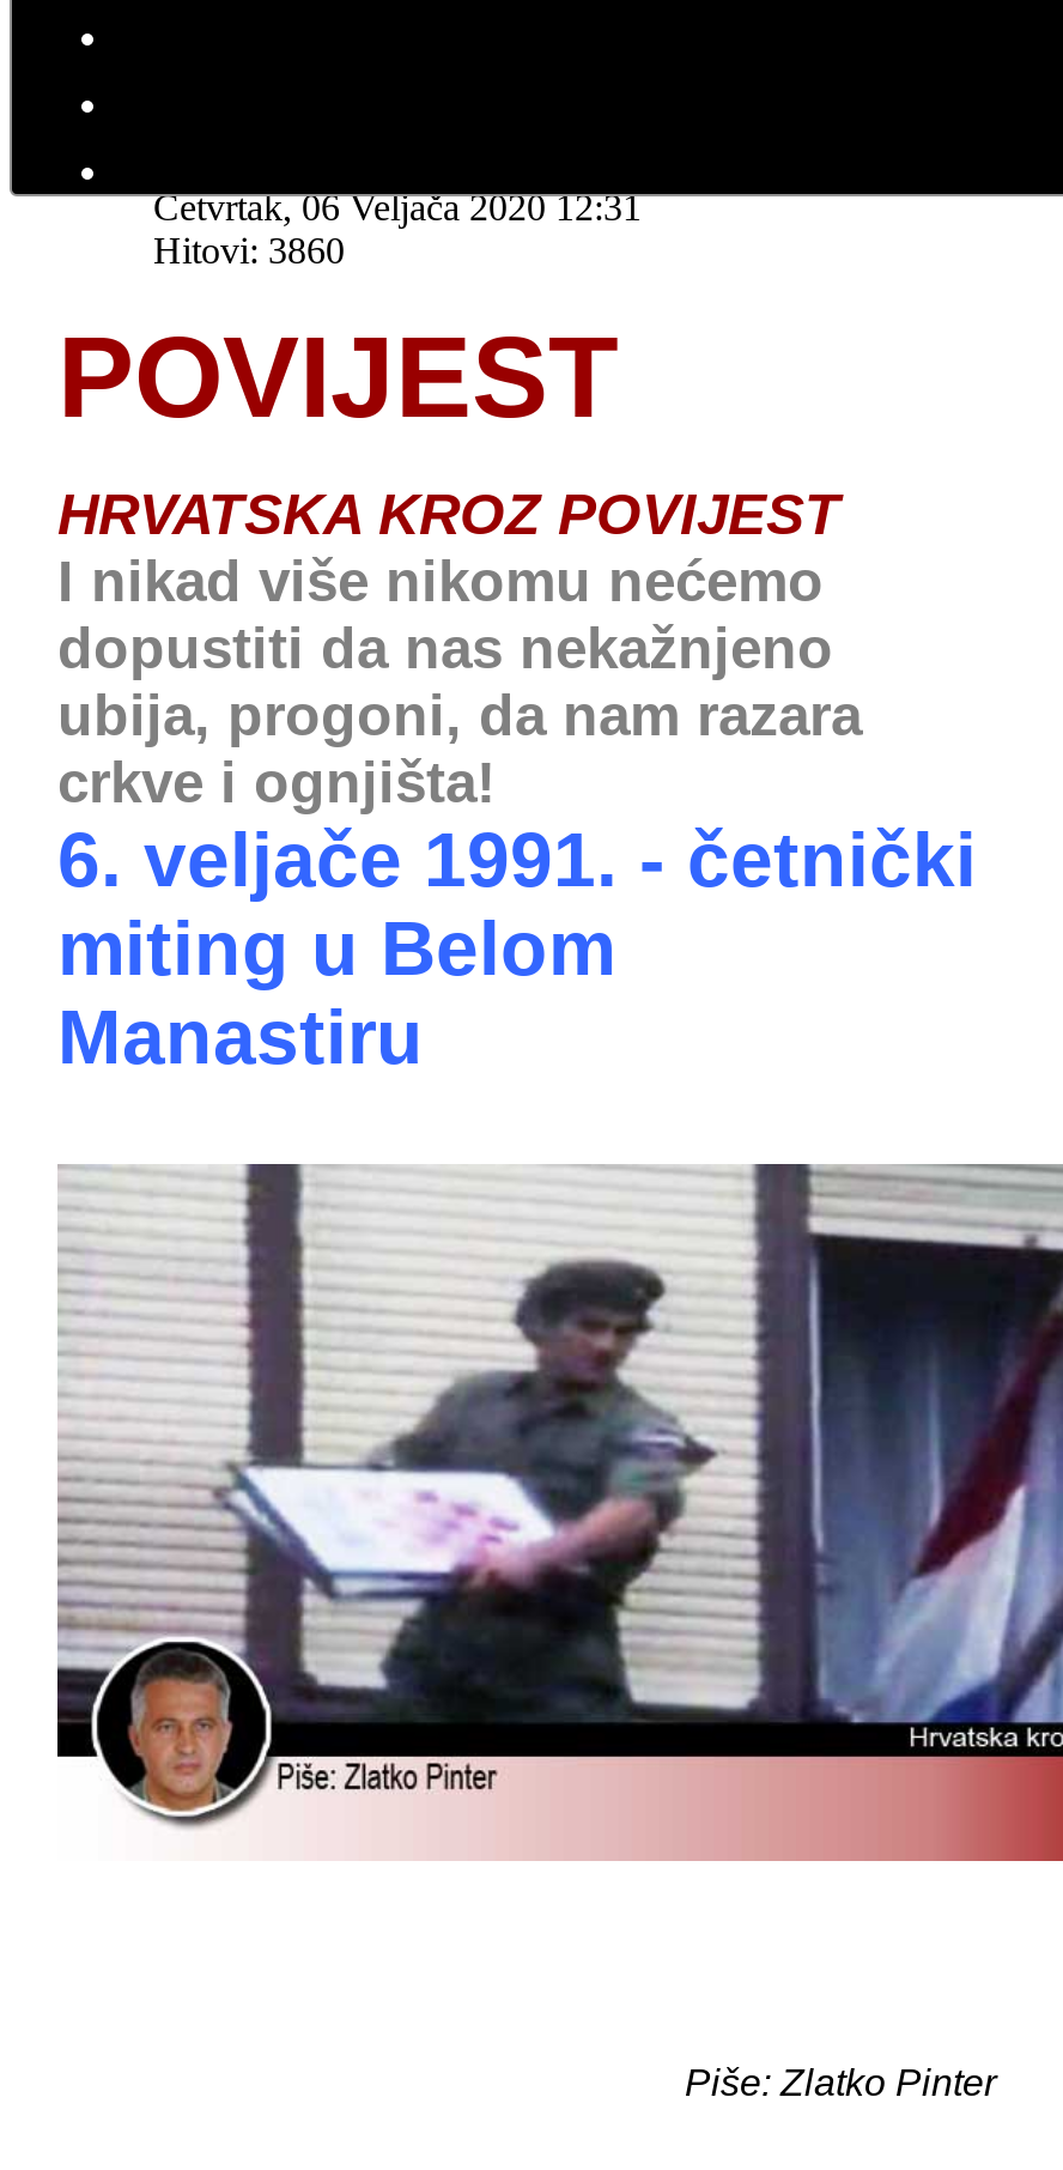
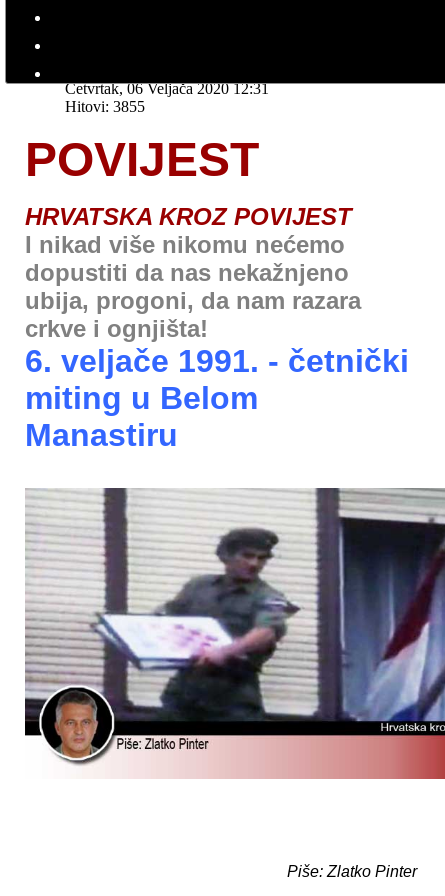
[153,231,345,272] Hitovi: 3860 -> [65,98,145,115] Hitovi: 3855

